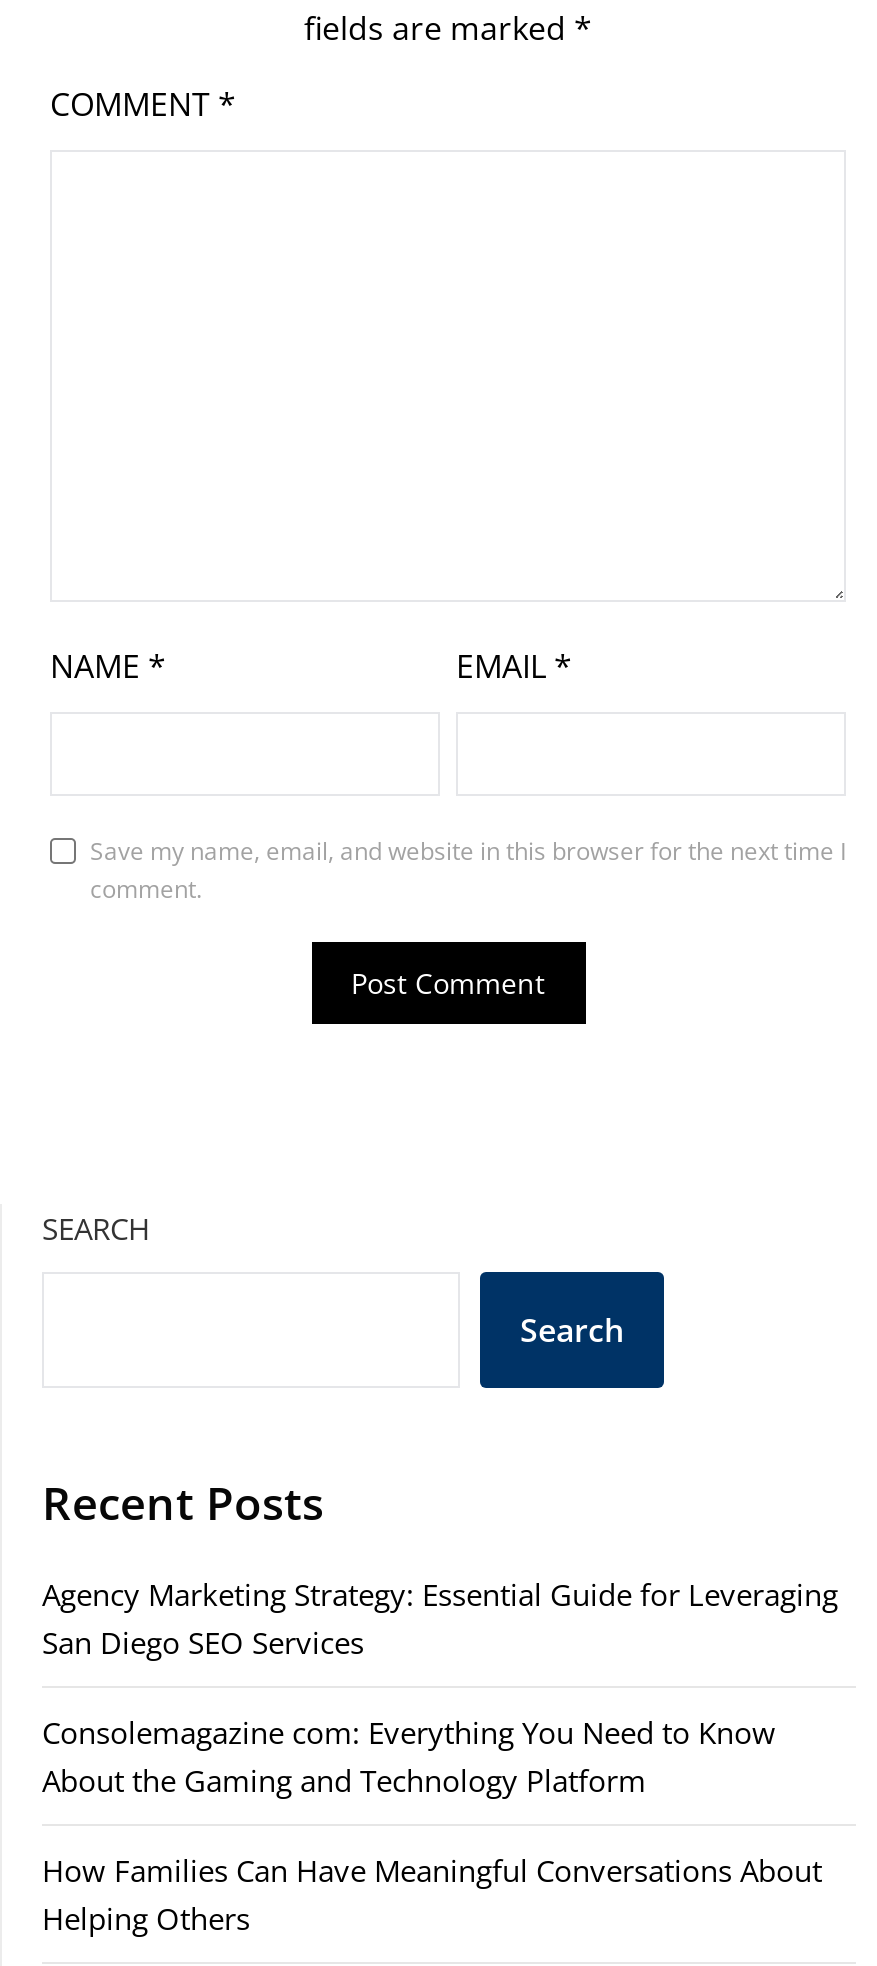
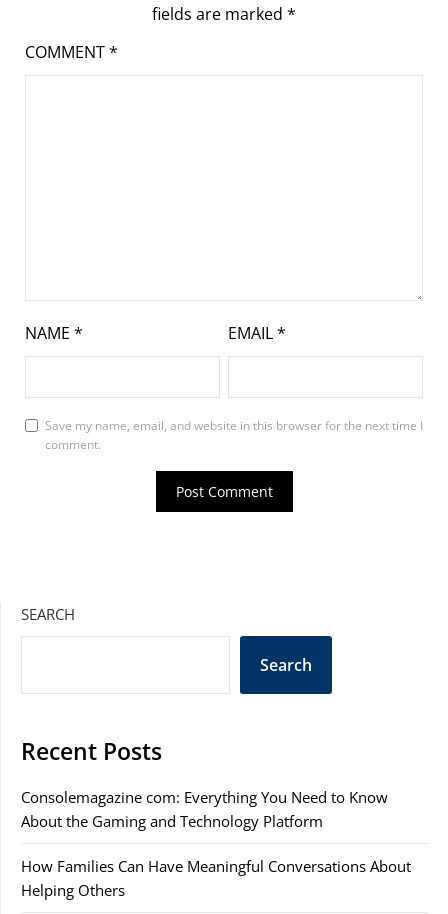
[42,1573,838,1661] Agency Marketing Strategy: Essential Guide for Leveraging | San Diego SEO Services -> none

